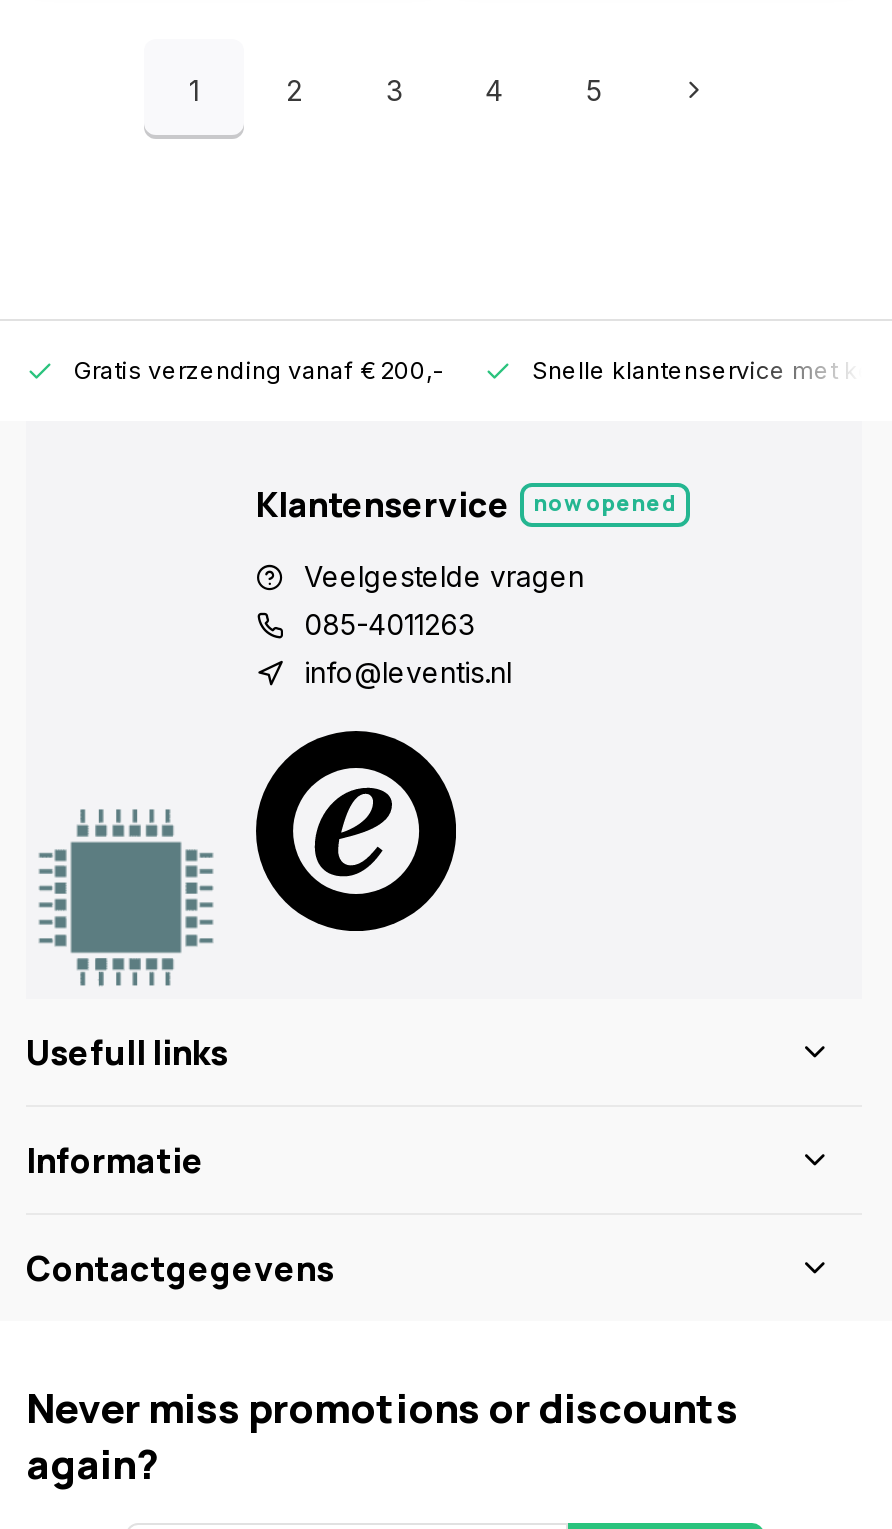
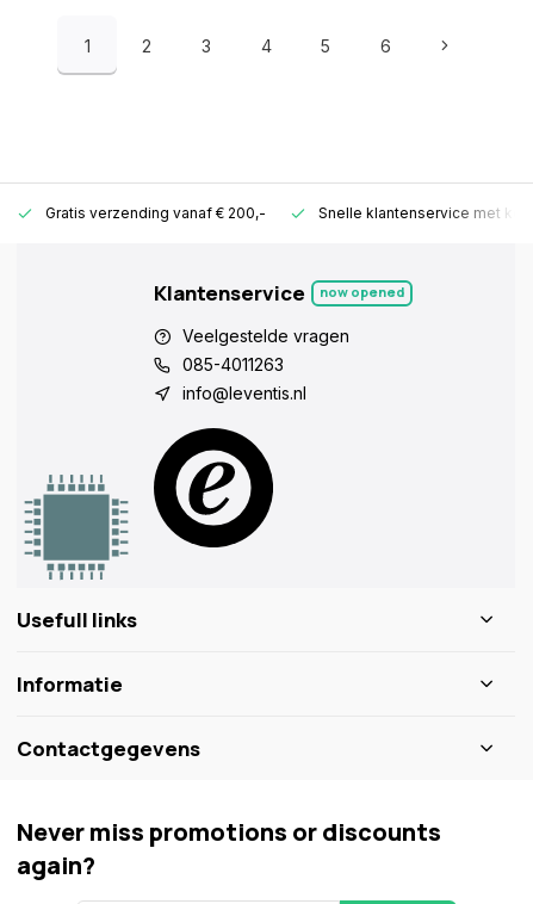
none -> [380,35,391,55] 6

